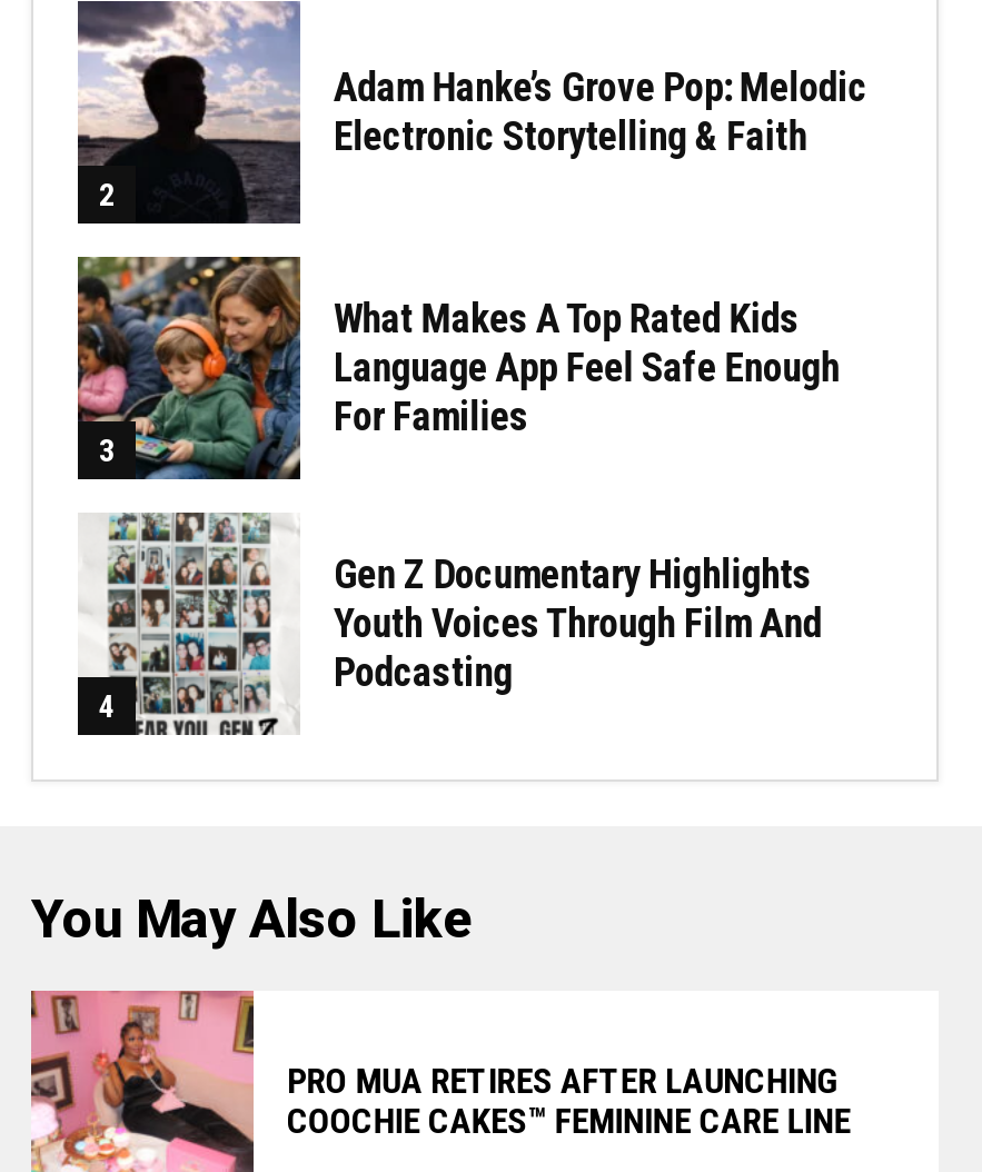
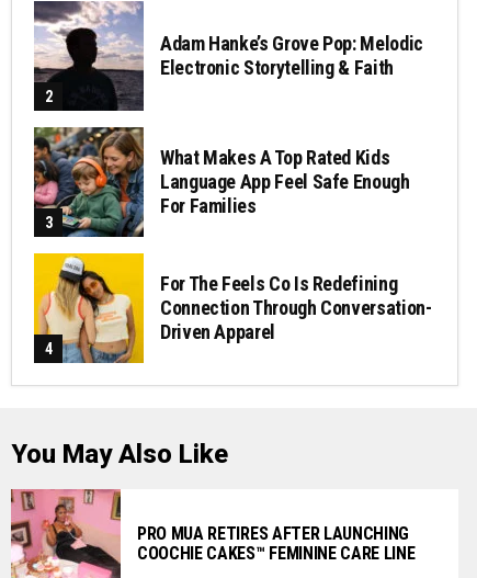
[78,509,822,736] [image] | Gen Z Documentary Highlights | Youth Voices Through Film And | Podcasting -> [33,252,431,364] [image] | For The Feels Co Is Redefining | Connection Through Conversation- | Driven Apparel

